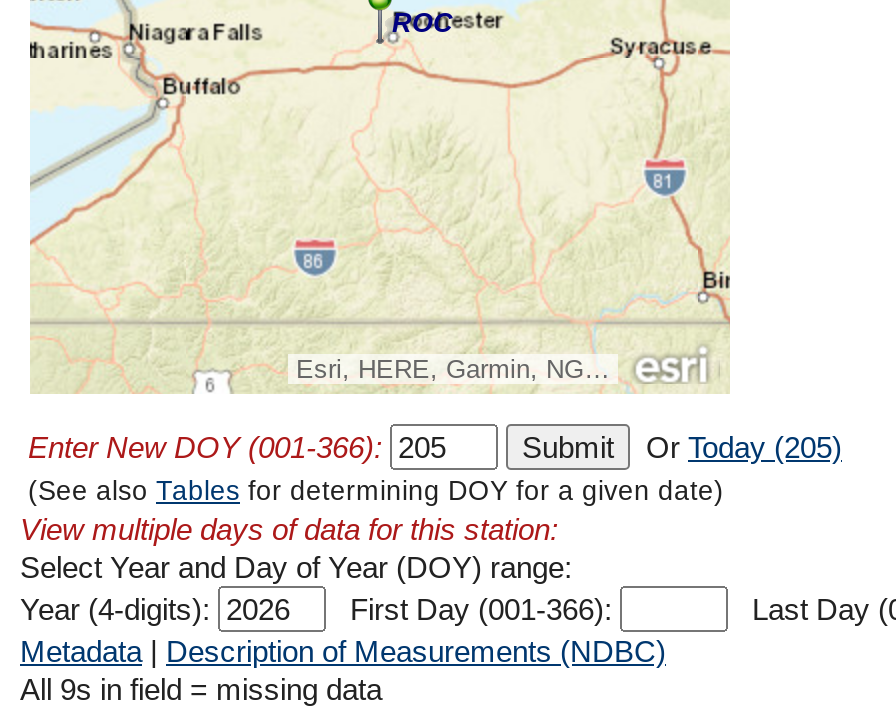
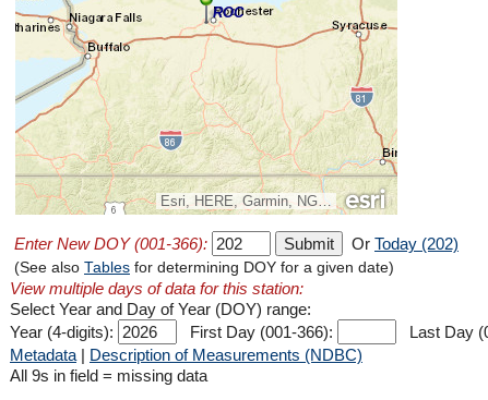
[630,430,842,464] Or Today (205) -> [343,234,459,253] Or Today (202)

